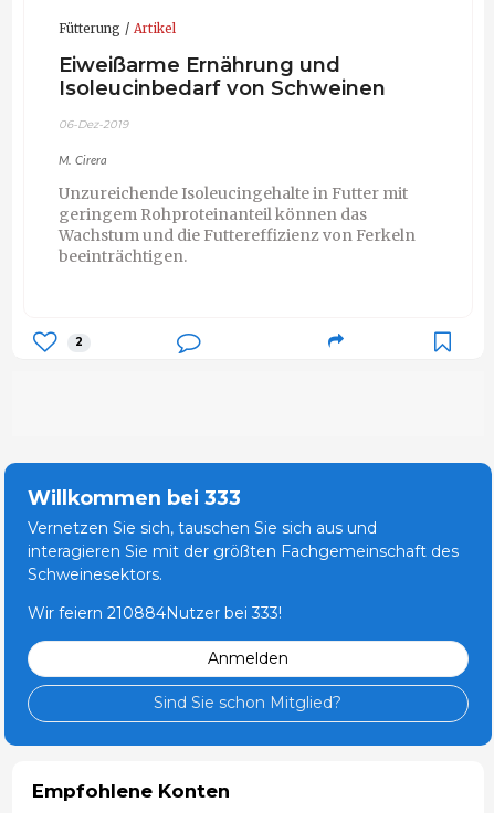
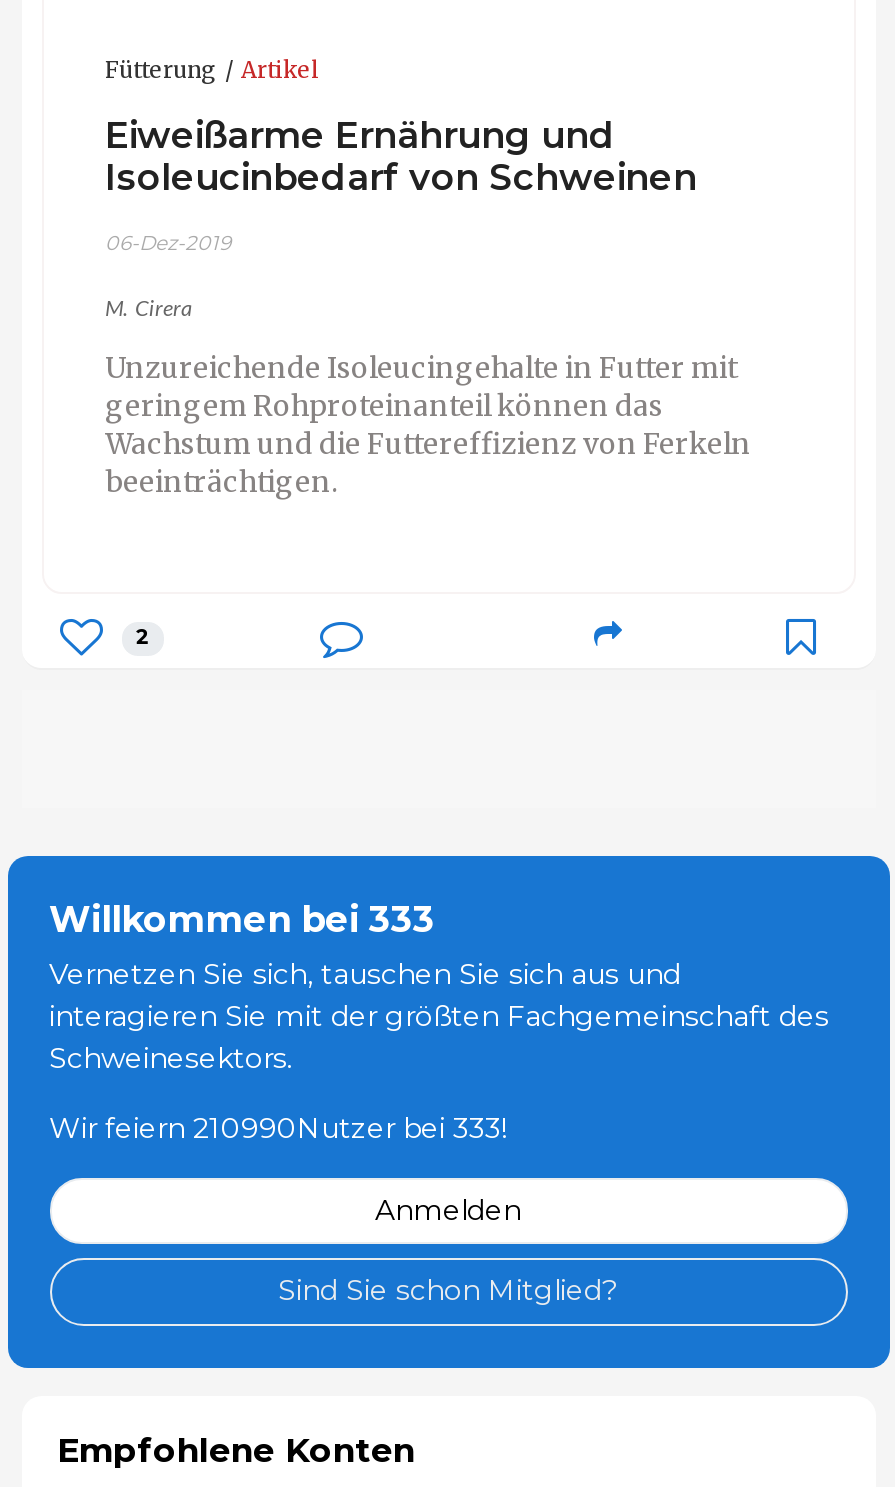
[27,603,281,623] Wir feiern 210884Nutzer bei 333! -> [49,1109,507,1145] Wir feiern 210990Nutzer bei 333!

